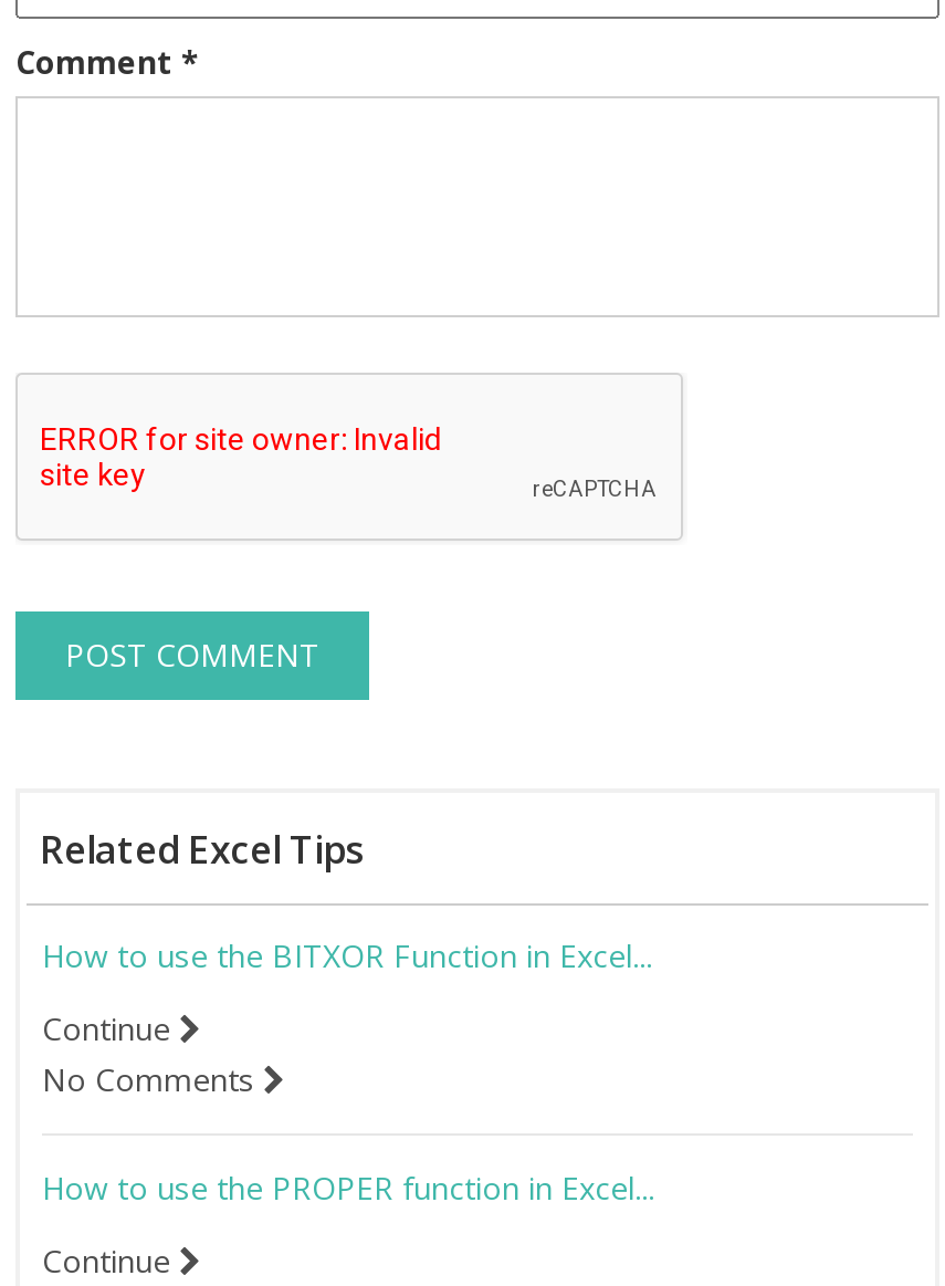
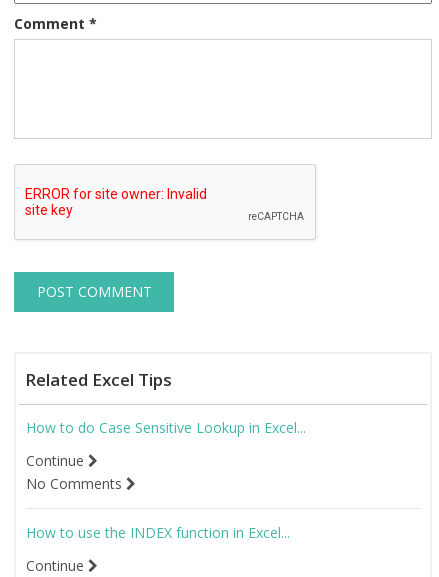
[42,933,652,975] How to use the BITXOR Function in Excel... -> [26,417,306,436] How to do Case Sensitive Lookup in Excel...
[42,1165,654,1207] How to use the PROPER function in Excel... -> [26,522,290,541] How to use the INDEX function in Excel...

